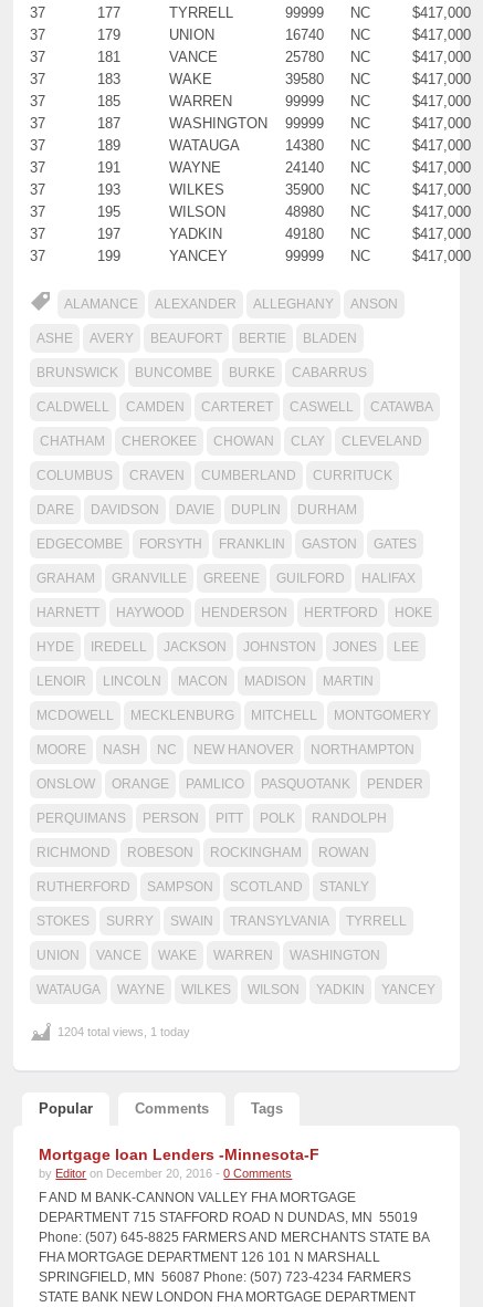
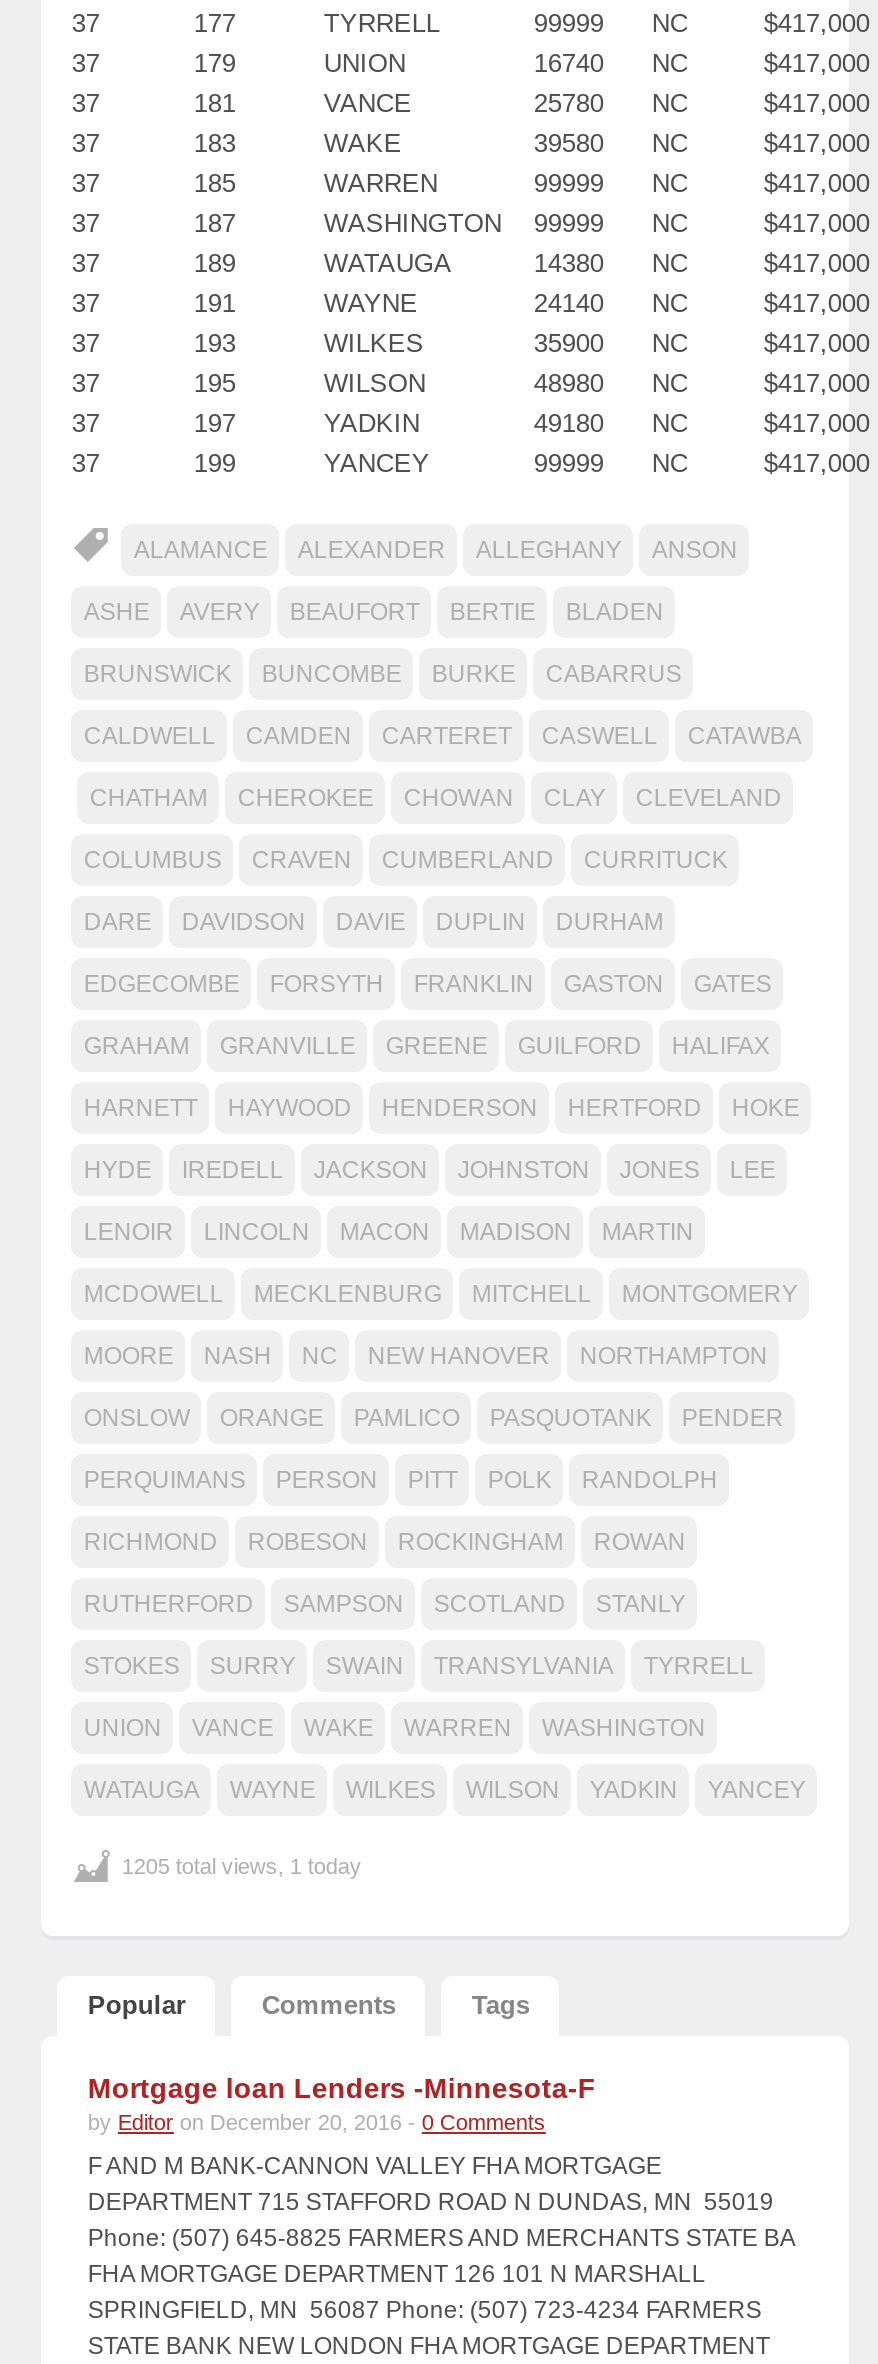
[58,1025,191,1038] 1204 total views, 1 today -> [122,1853,362,1877] 1205 total views, 1 today

